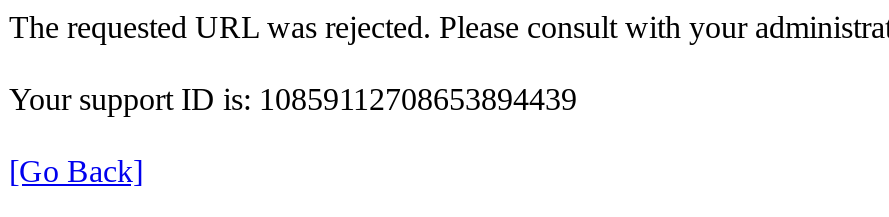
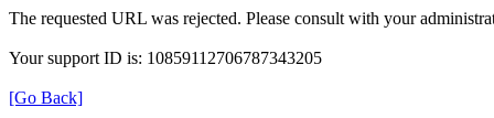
[9,82,577,116] Your support ID is: 10859112708653894439 -> [9,49,322,67] Your support ID is: 10859112706787343205

